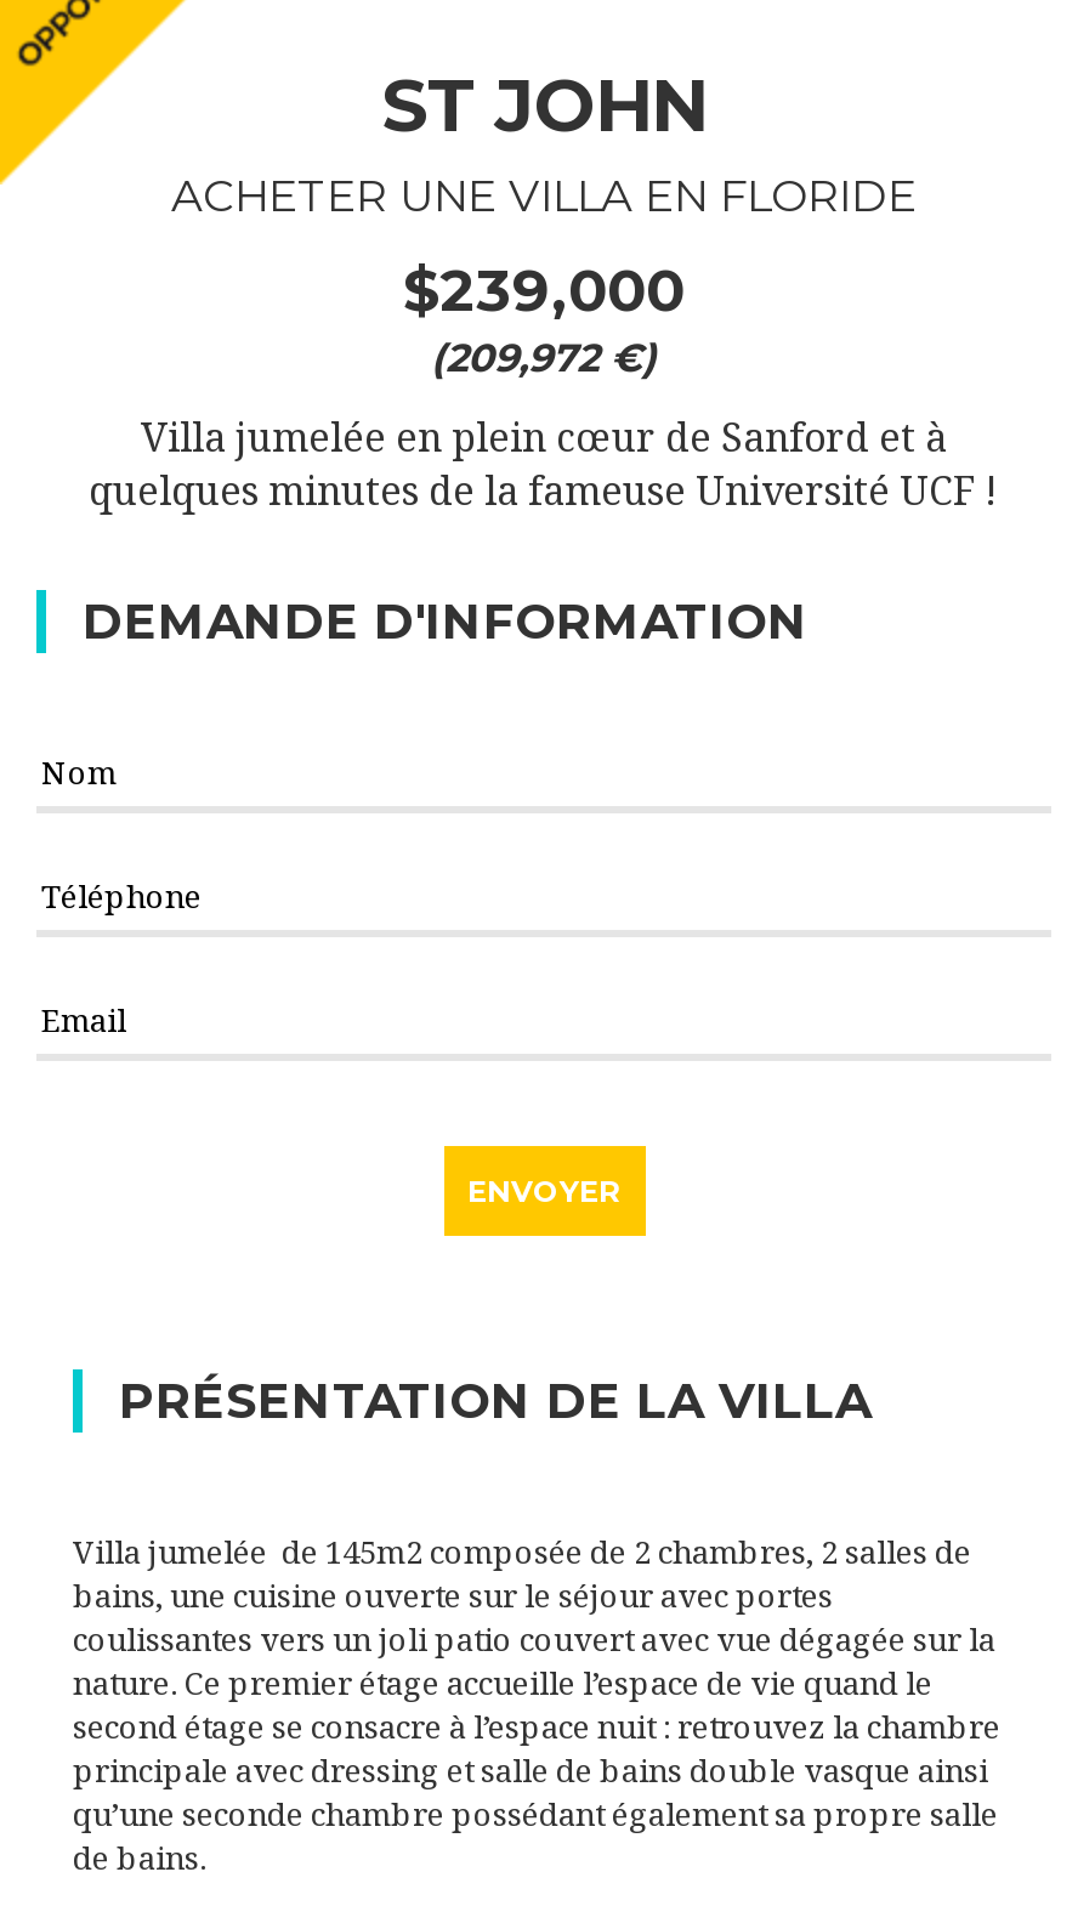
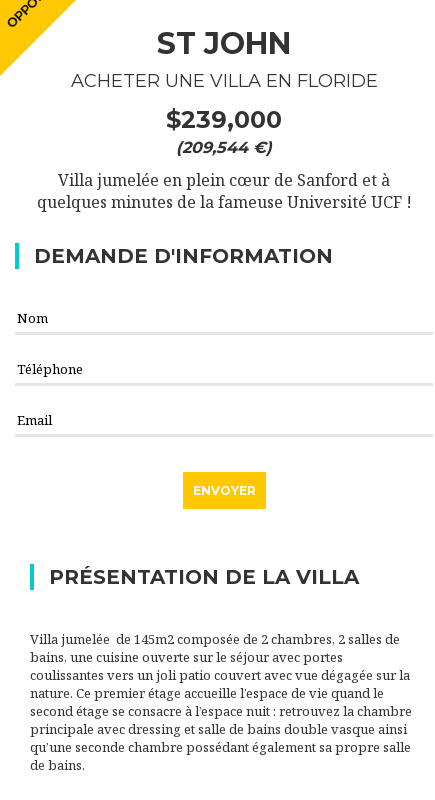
[431,335,657,381] (209,972 €) -> [176,138,272,157] (209,544 €)

